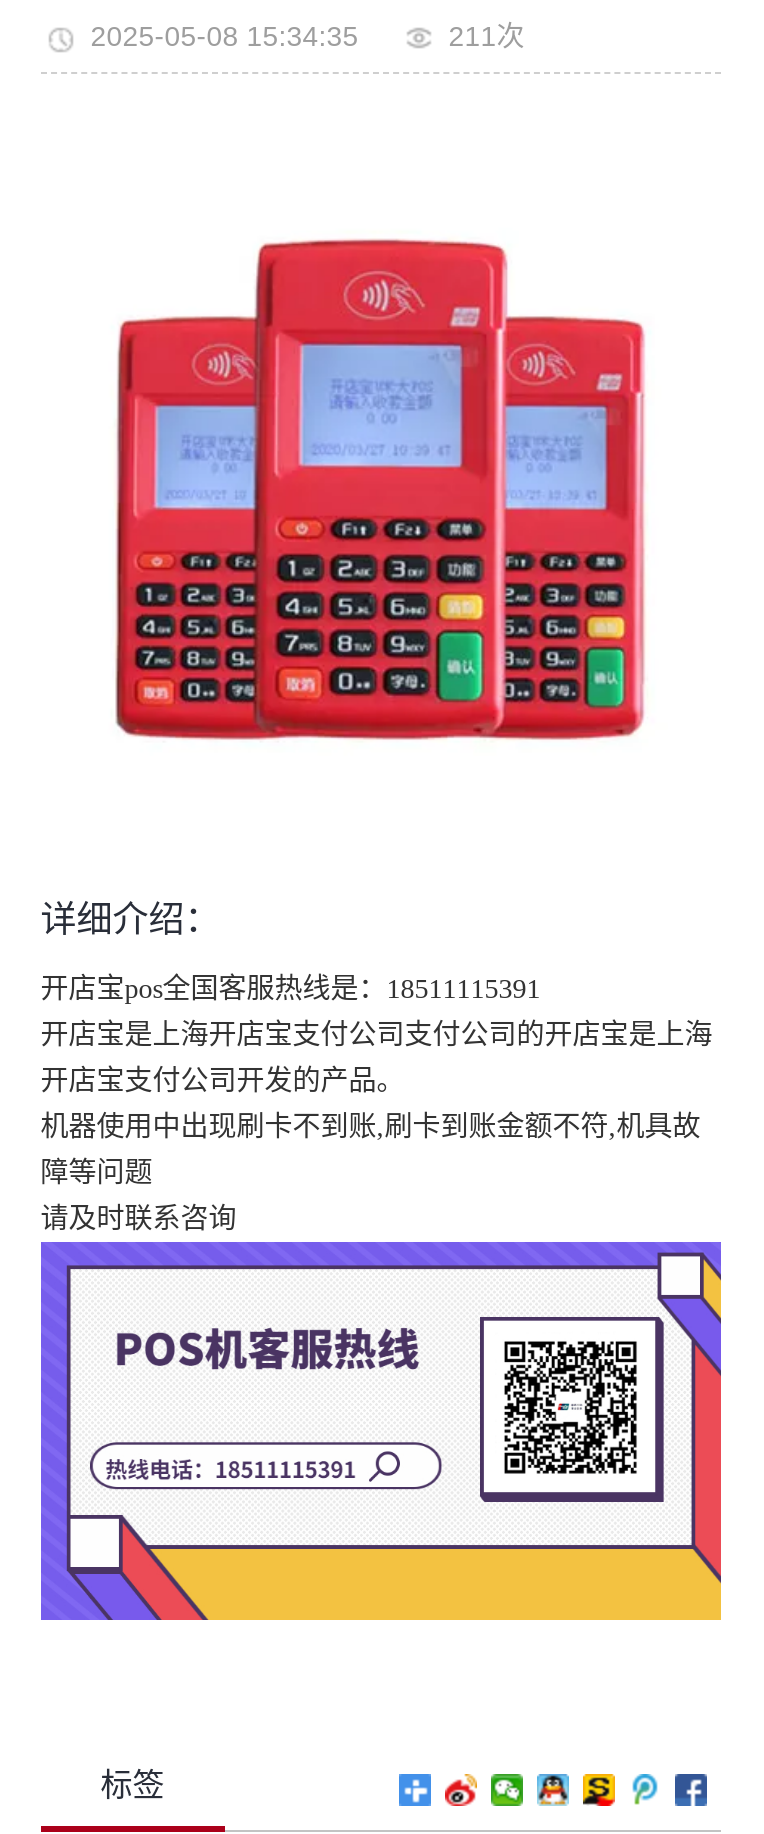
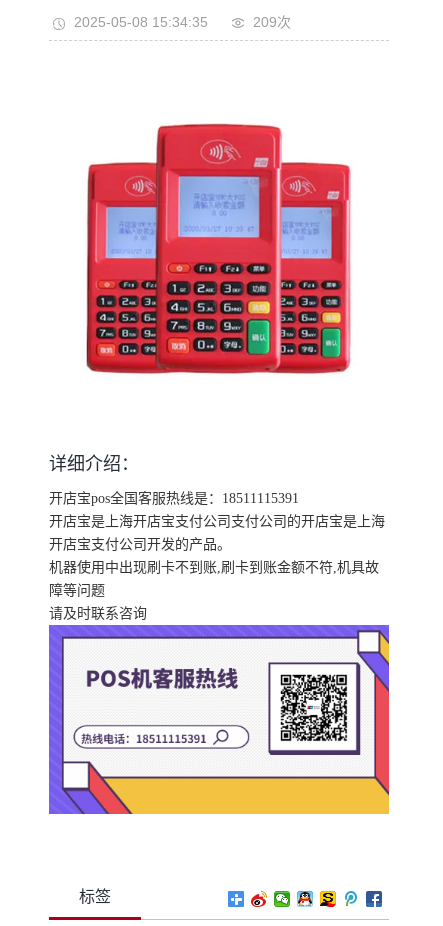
[449,20,525,52] 211次 -> [253,14,291,30] 209次

